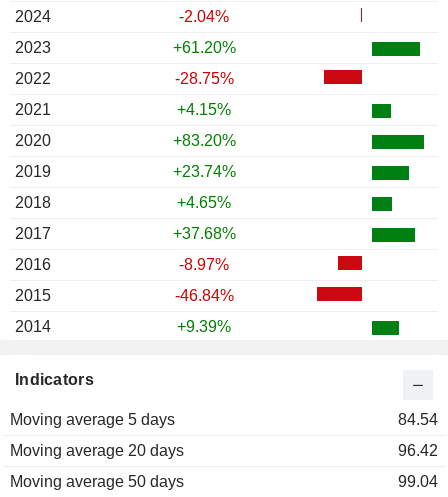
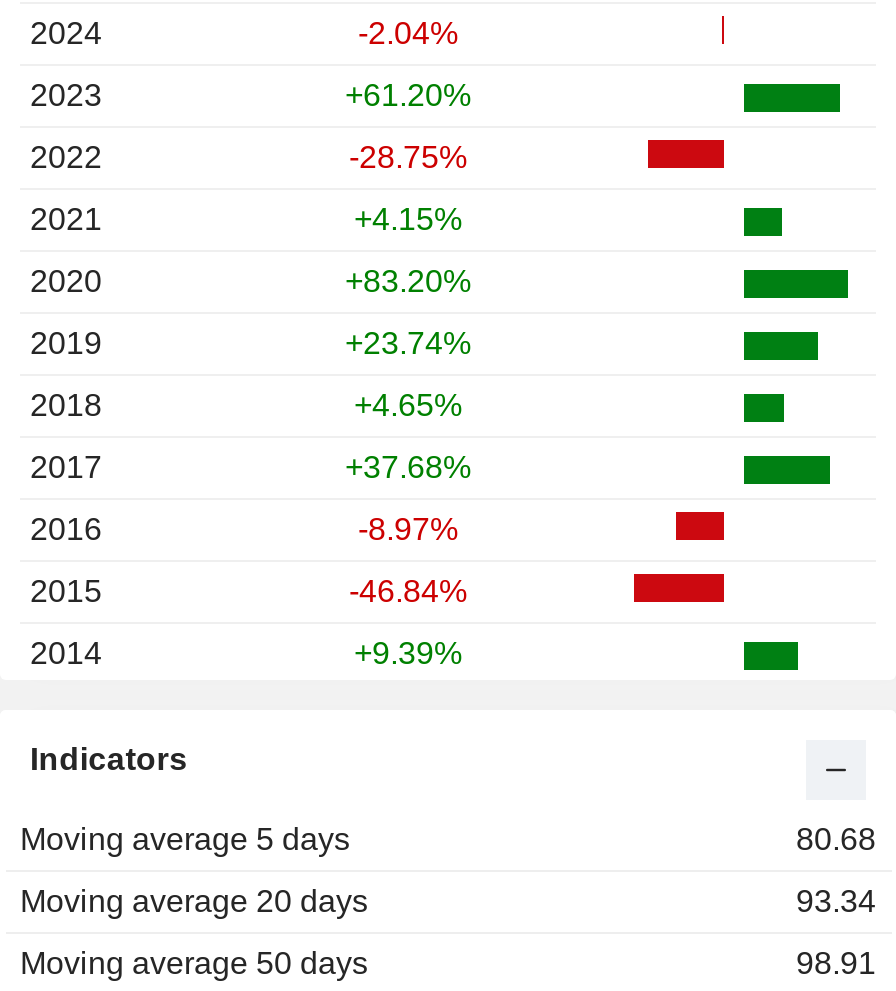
[398,411,438,428] 84.54 -> [796,822,876,856] 80.68
[398,442,438,459] 96.42 -> [796,884,876,918] 93.34
[398,473,438,490] 99.04 -> [796,946,876,980] 98.91

